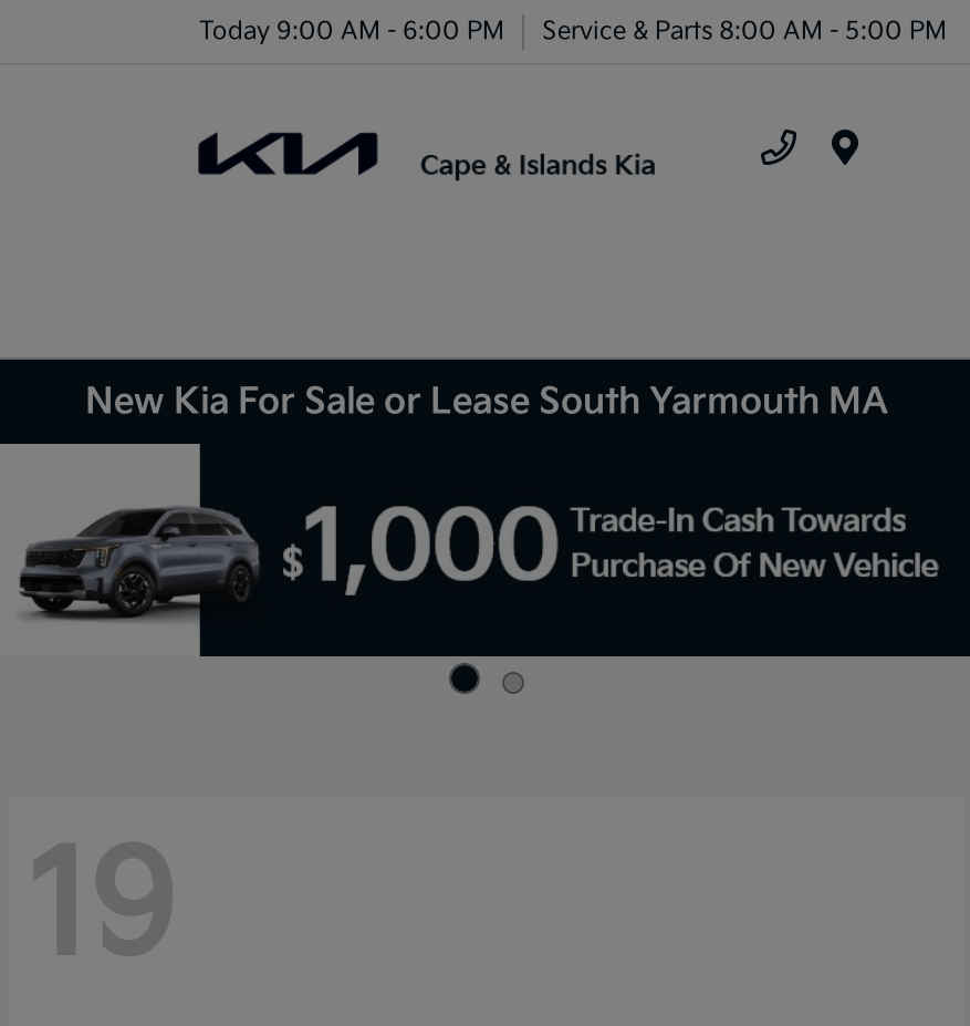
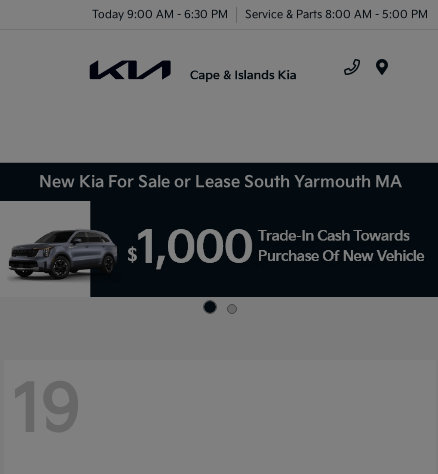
[199,15,947,44] Today 9:00 AM - 6:00 PM Service & Parts 8:00 AM - 5:00 PM -> [92,7,428,20] Today 9:00 AM - 6:30 PM Service & Parts 8:00 AM - 5:00 PM

